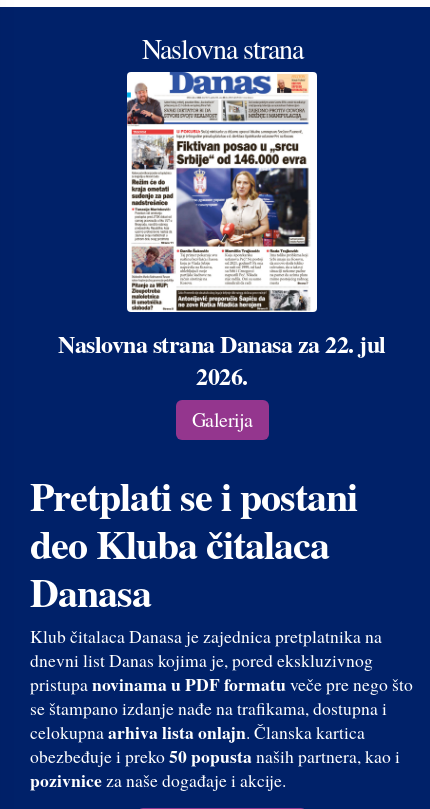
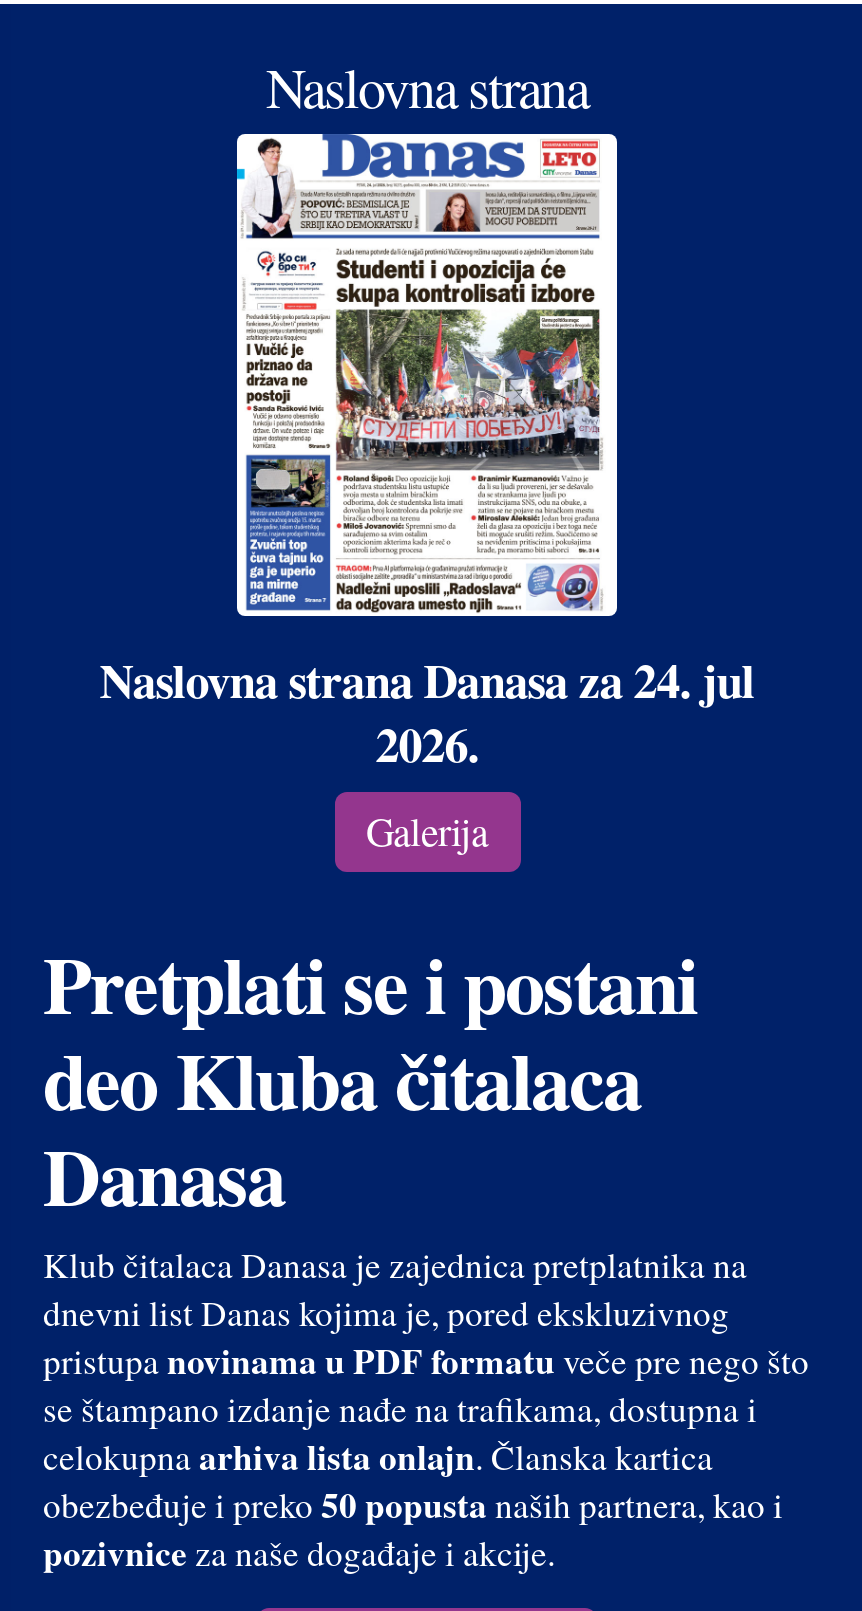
[58,73,386,361] [image] | Naslovna strana Danasa za 22. jul -> [99,138,755,714] [image] | Naslovna strana Danasa za 24. jul

